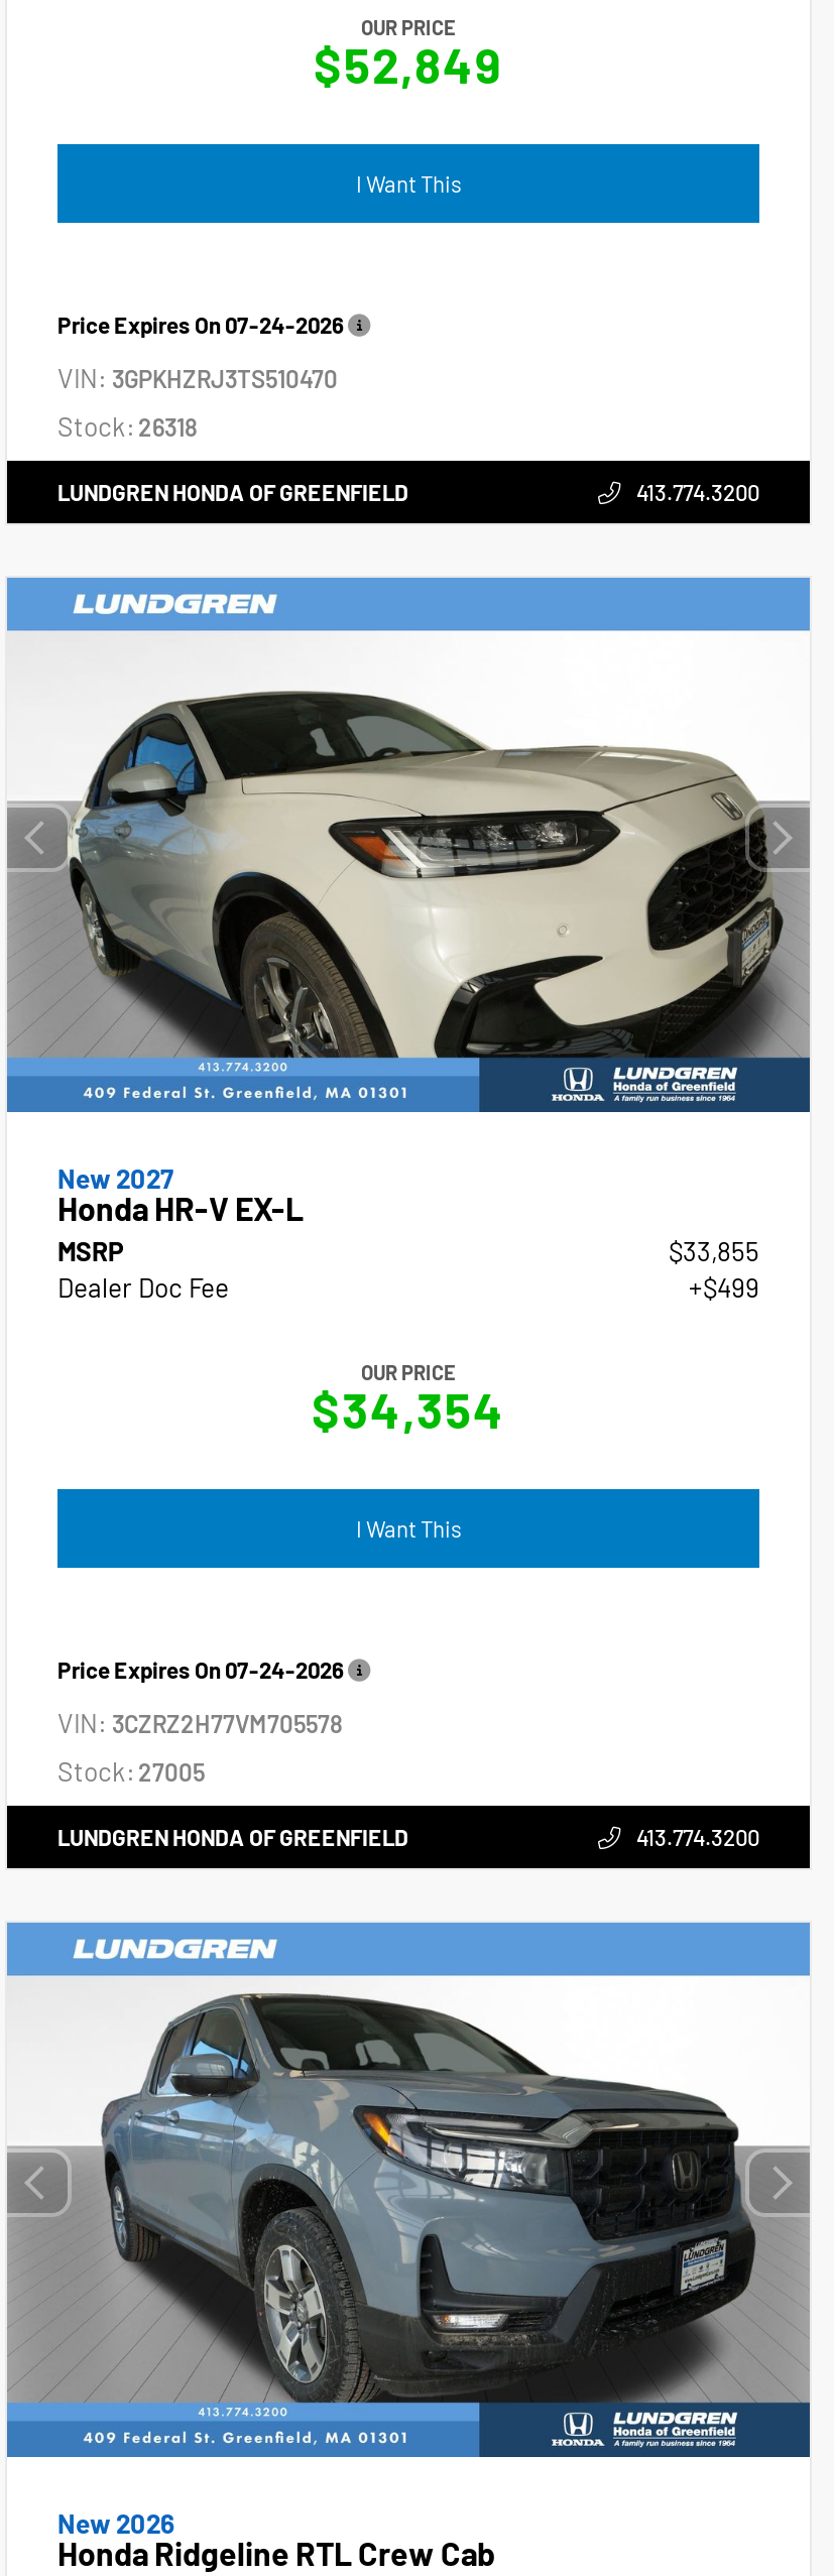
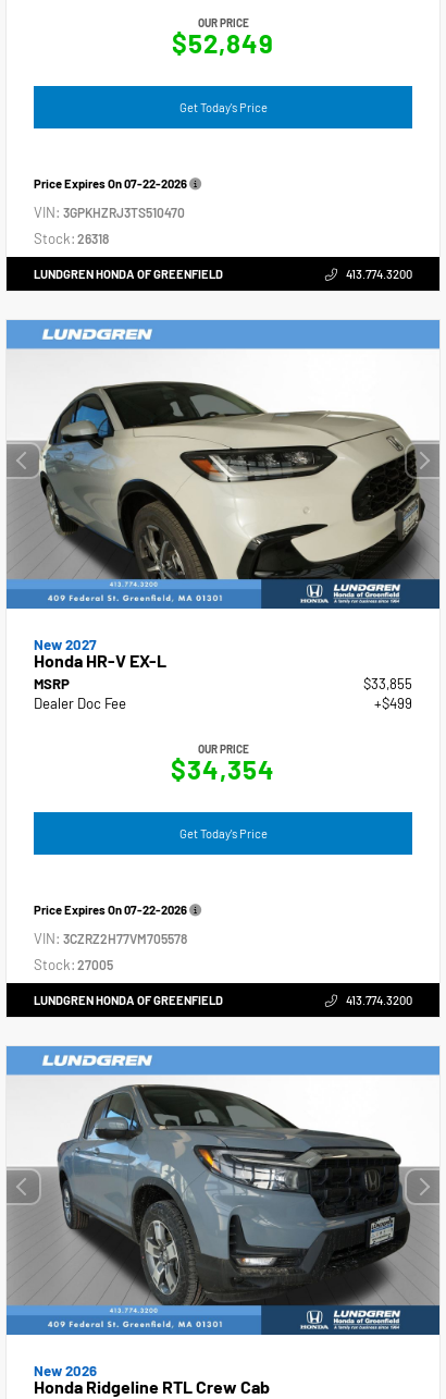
[356,170,461,196] I Want This -> [179,100,267,114] Get Today's Price
[57,311,344,337] Price Expires On 07-24-2026 -> [34,176,187,190] Price Expires On 07-22-2026
[356,1515,461,1541] I Want This -> [179,826,267,840] Get Today's Price
[57,1656,344,1682] Price Expires On 07-24-2026 -> [34,902,187,916] Price Expires On 07-22-2026

